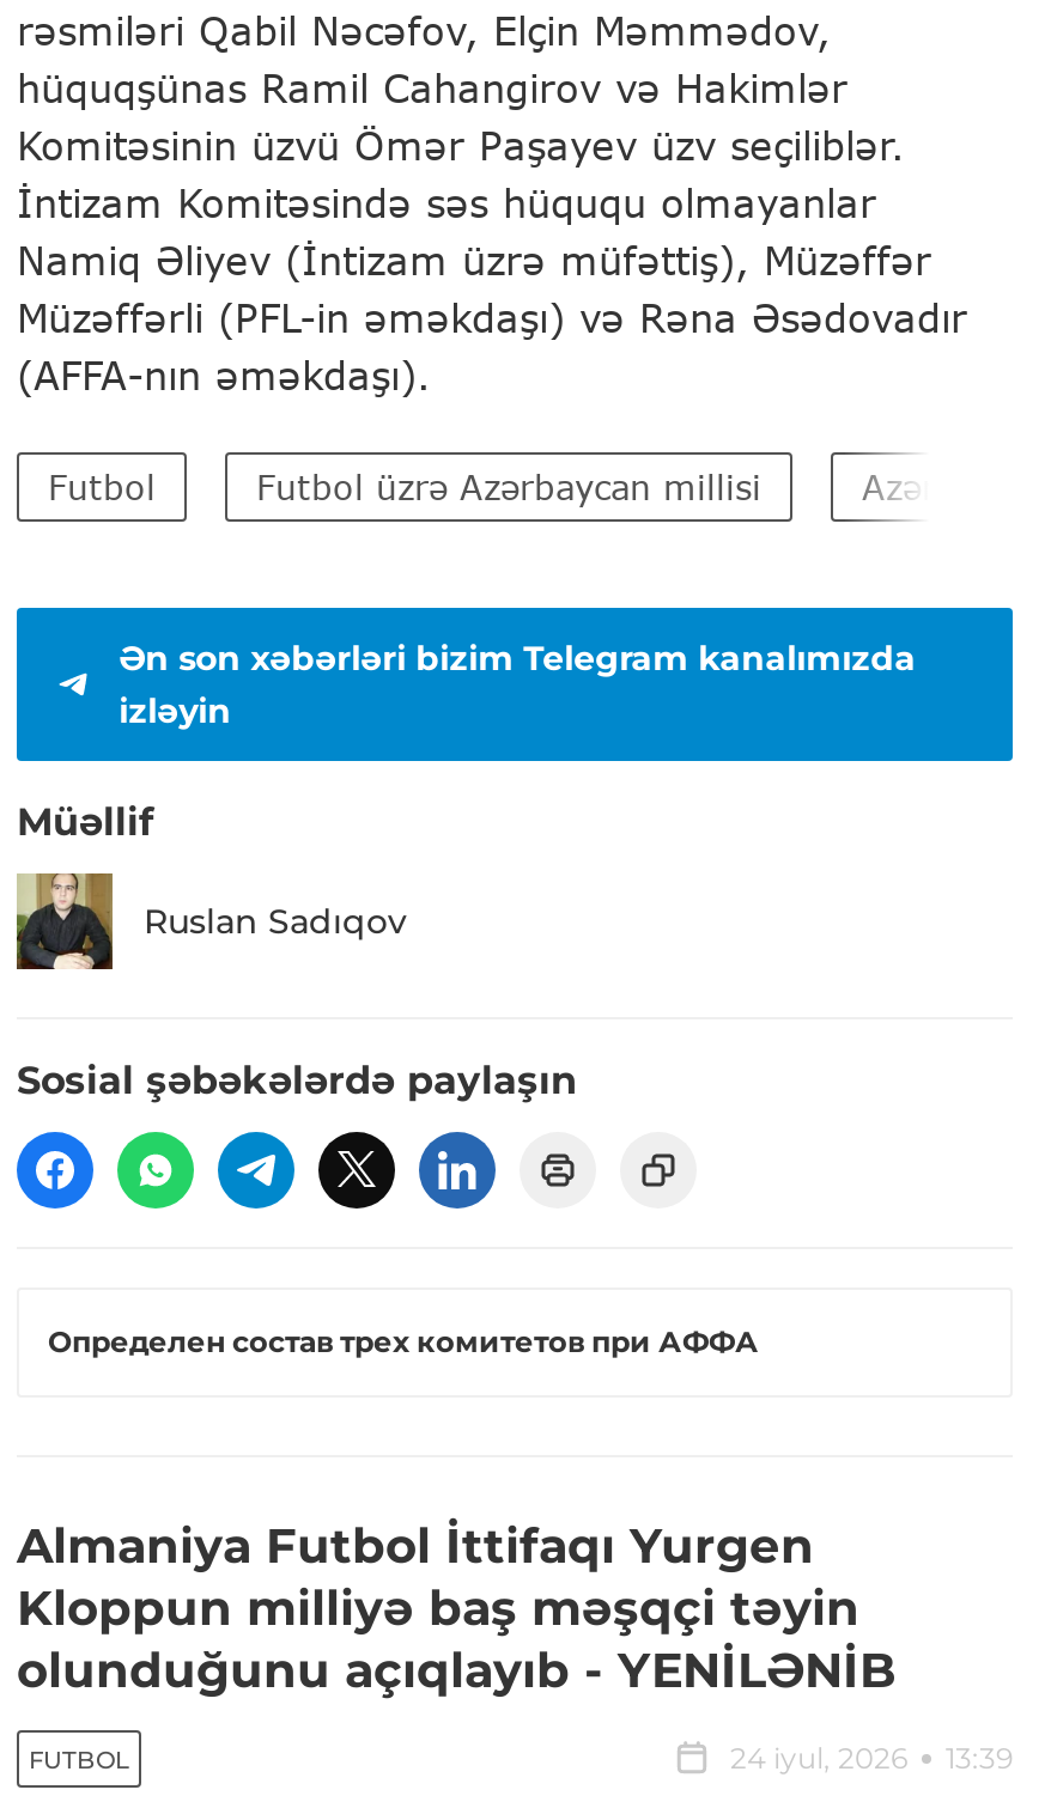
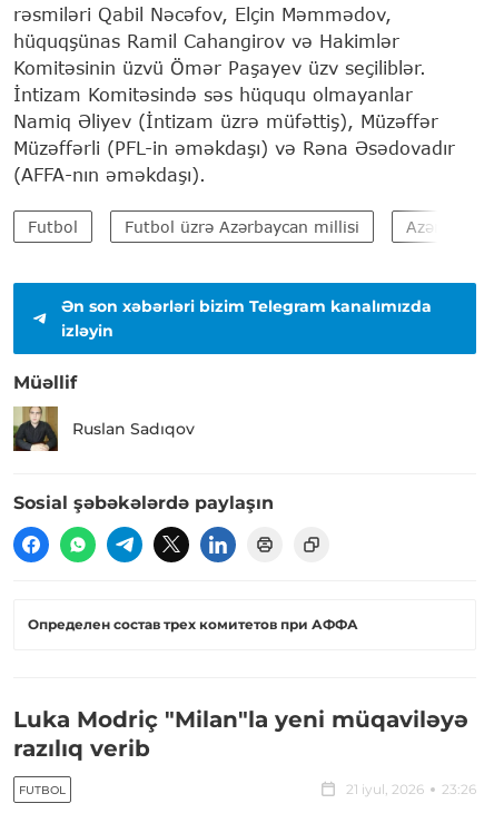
[17,1518,895,1700] Almaniya Futbol İttifaqı Yurgen | Kloppun milliyə baş məşqçi təyin | olunduğunu açıqlayıb - YENİLƏNİB -> [13,707,468,762] Luka Modriç "Milan"la yeni müqaviləyə | razılıq verib
[730,1741,1013,1777] 24 iyul, 2026 | 13:39 -> [346,781,476,798] 21 iyul, 2026 | 23:26

